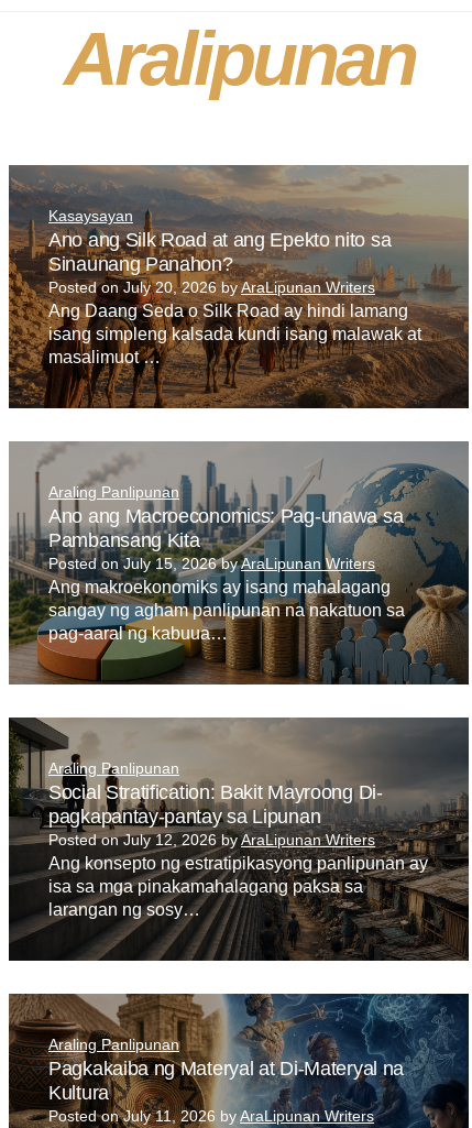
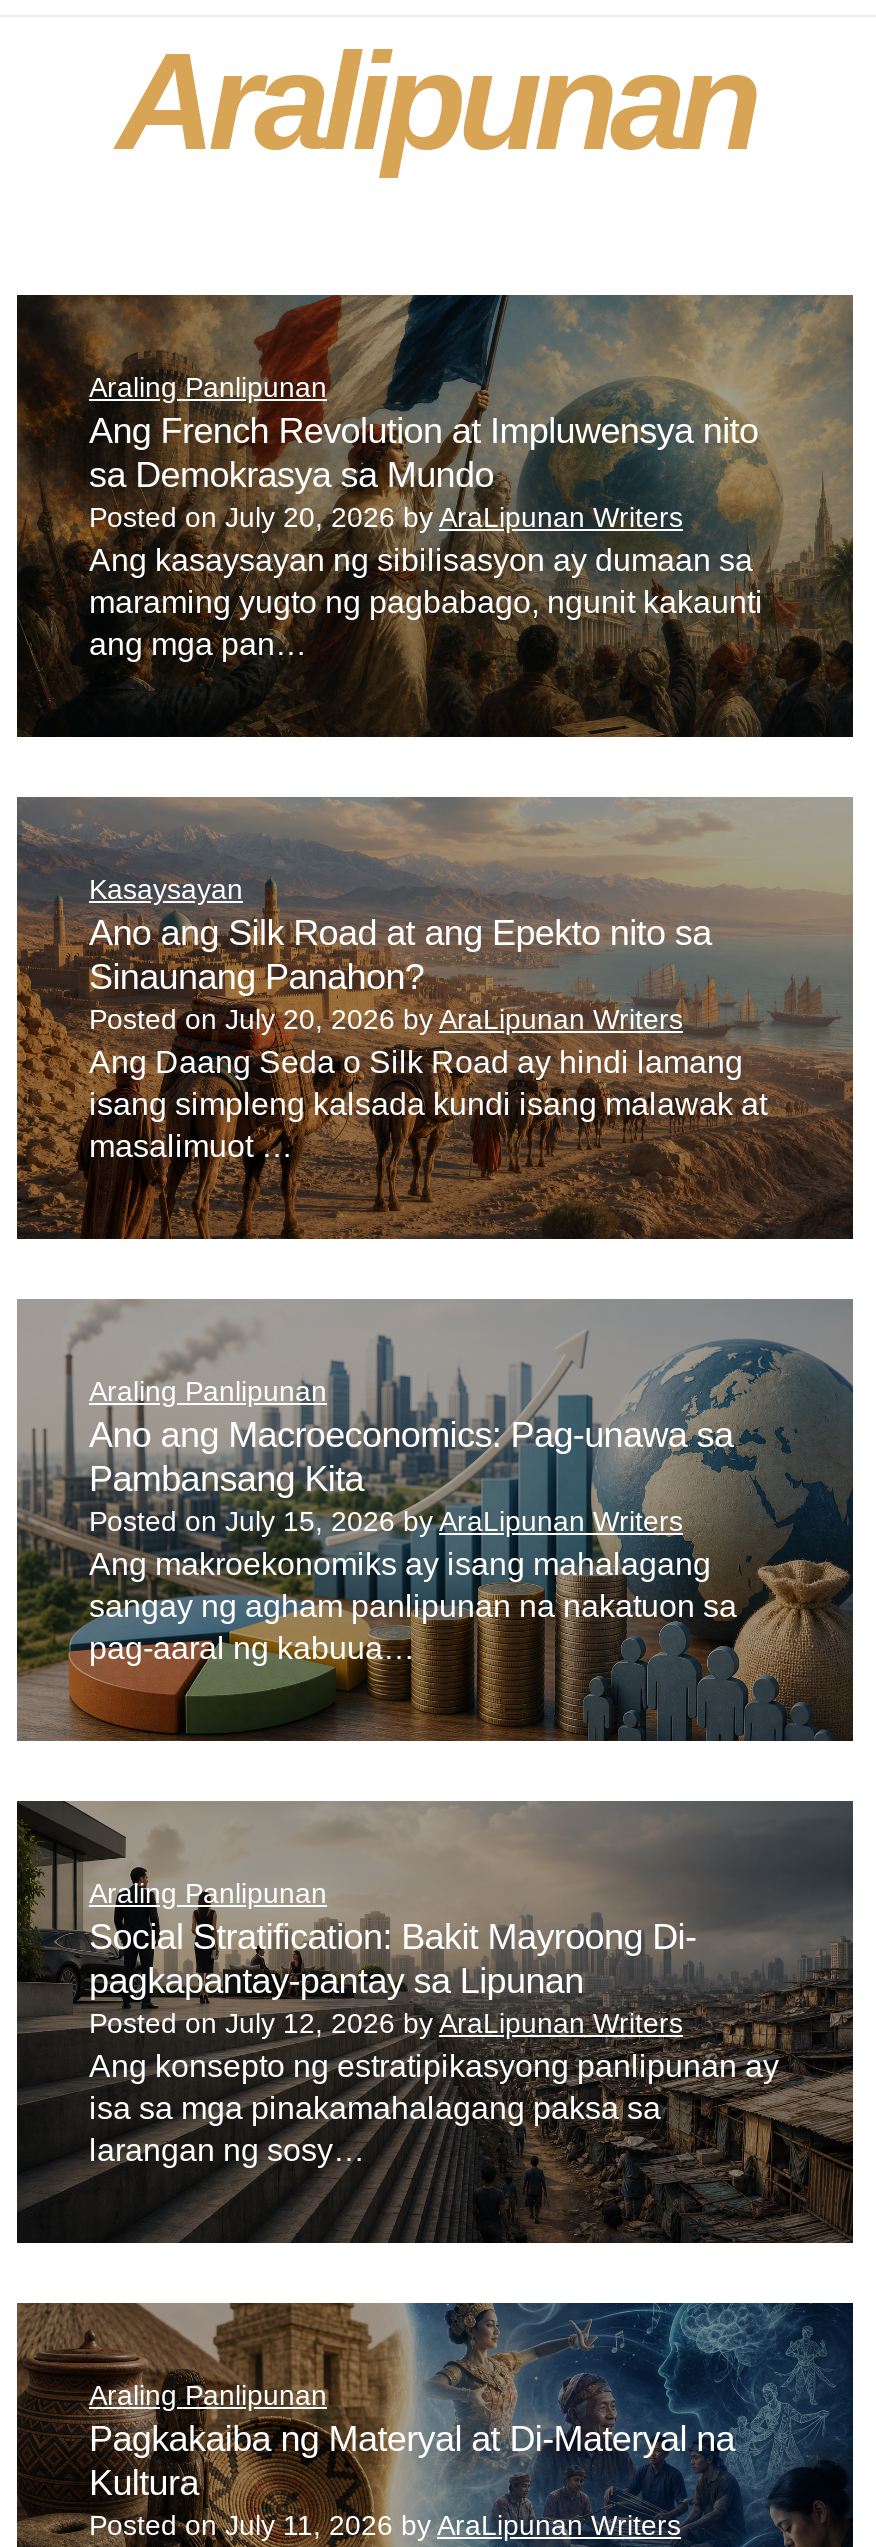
none -> [15,293,853,739] [image] | Araling Panlipunan | Ang French Revolution at Impluwensya nito | sa Demokrasya sa Mundo | Posted on July 20, 2026by AraLipunan Writers | Ang kasaysayan ng sibilisasyon ay dumaan sa | maraming yugto ng pagbabago, ngunit kakaunti | ang mga pan…

